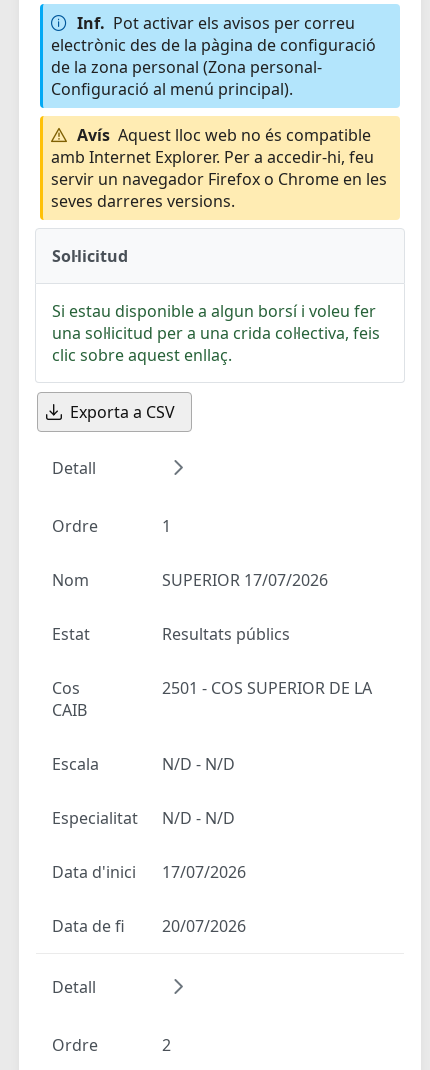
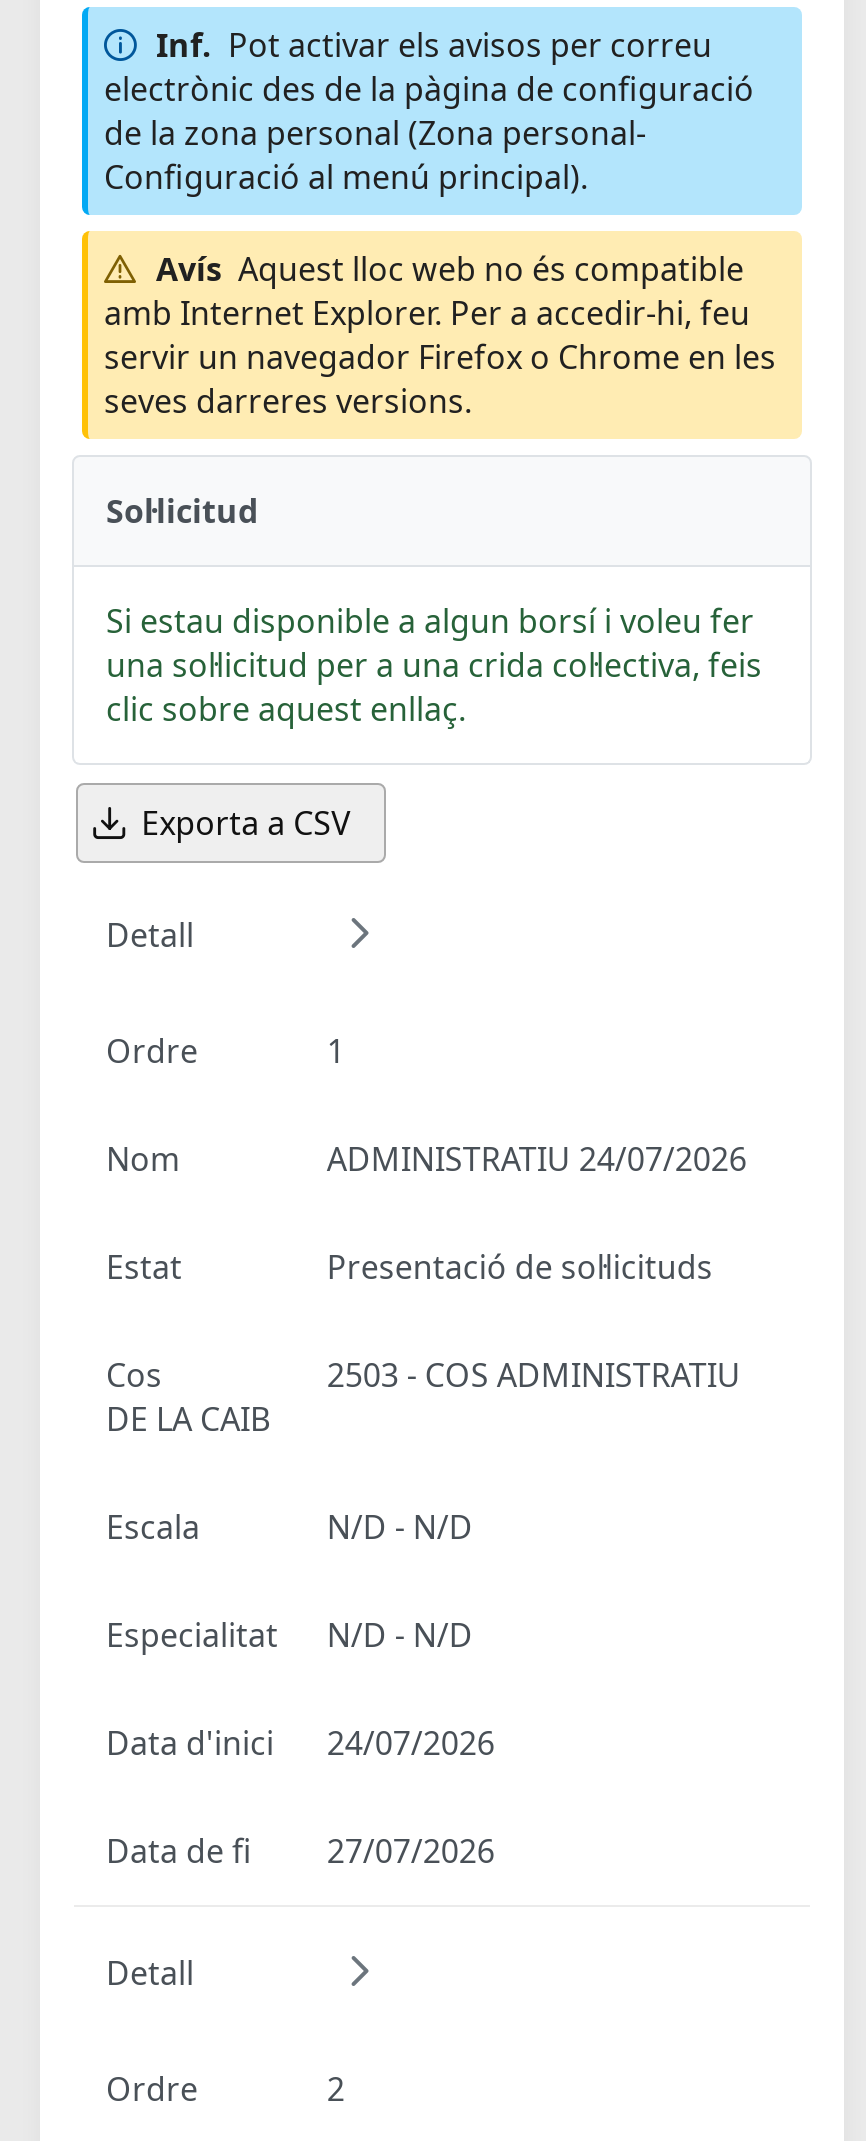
[162,569,328,591] SUPERIOR 17/07/2026 -> [327,1137,747,1181] ADMINISTRATIU 24/07/2026
[162,623,290,645] Resultats públics -> [327,1245,713,1289] Presentació de sol·licituds
[52,677,372,721] 2501 - COS SUPERIOR DE LA | CAIB -> [106,1353,741,1441] 2503 - COS ADMINISTRATIU | DE LA CAIB
[52,861,246,883] Data d'inici 17/07/2026 -> [106,1721,495,1765] Data d'inici 24/07/2026
[52,915,246,937] Data de fi 20/07/2026 -> [106,1829,495,1873] Data de fi 27/07/2026

